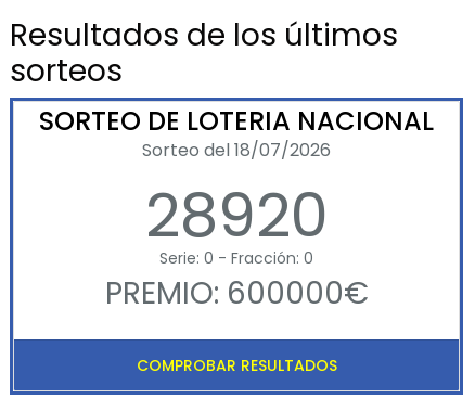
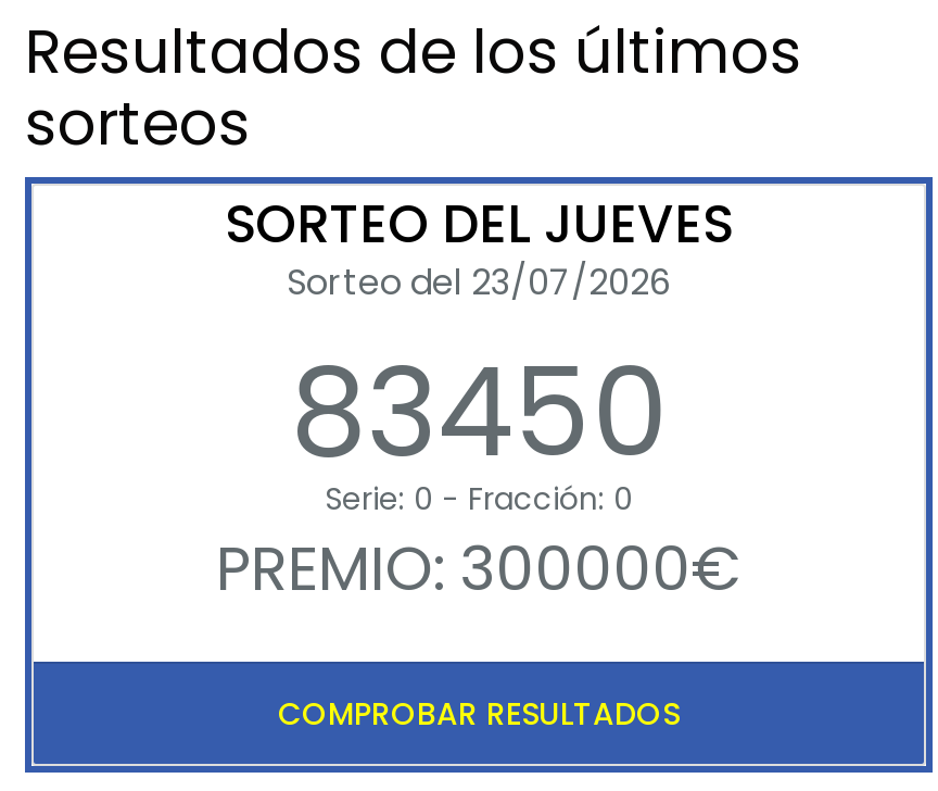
[39,103,434,258] SORTEO DE LOTERIA NACIONAL | Sorteo del 18/07/2026 | 28920 -> [225,187,733,498] SORTEO DEL JUEVES | Sorteo del 23/07/2026 | 83450
[105,272,368,314] PREMIO: 600000€ -> [216,526,741,611] PREMIO: 300000€

